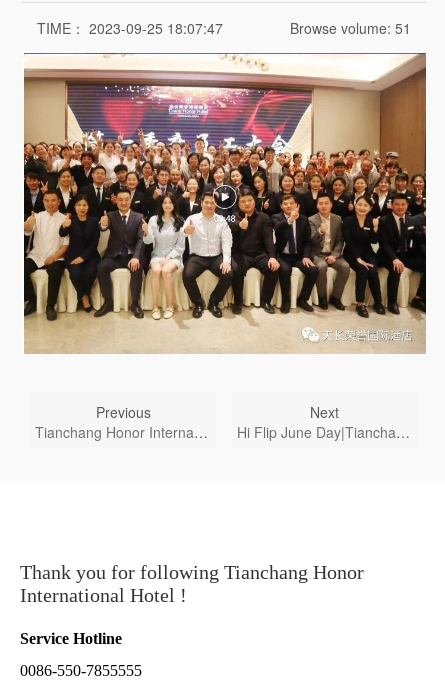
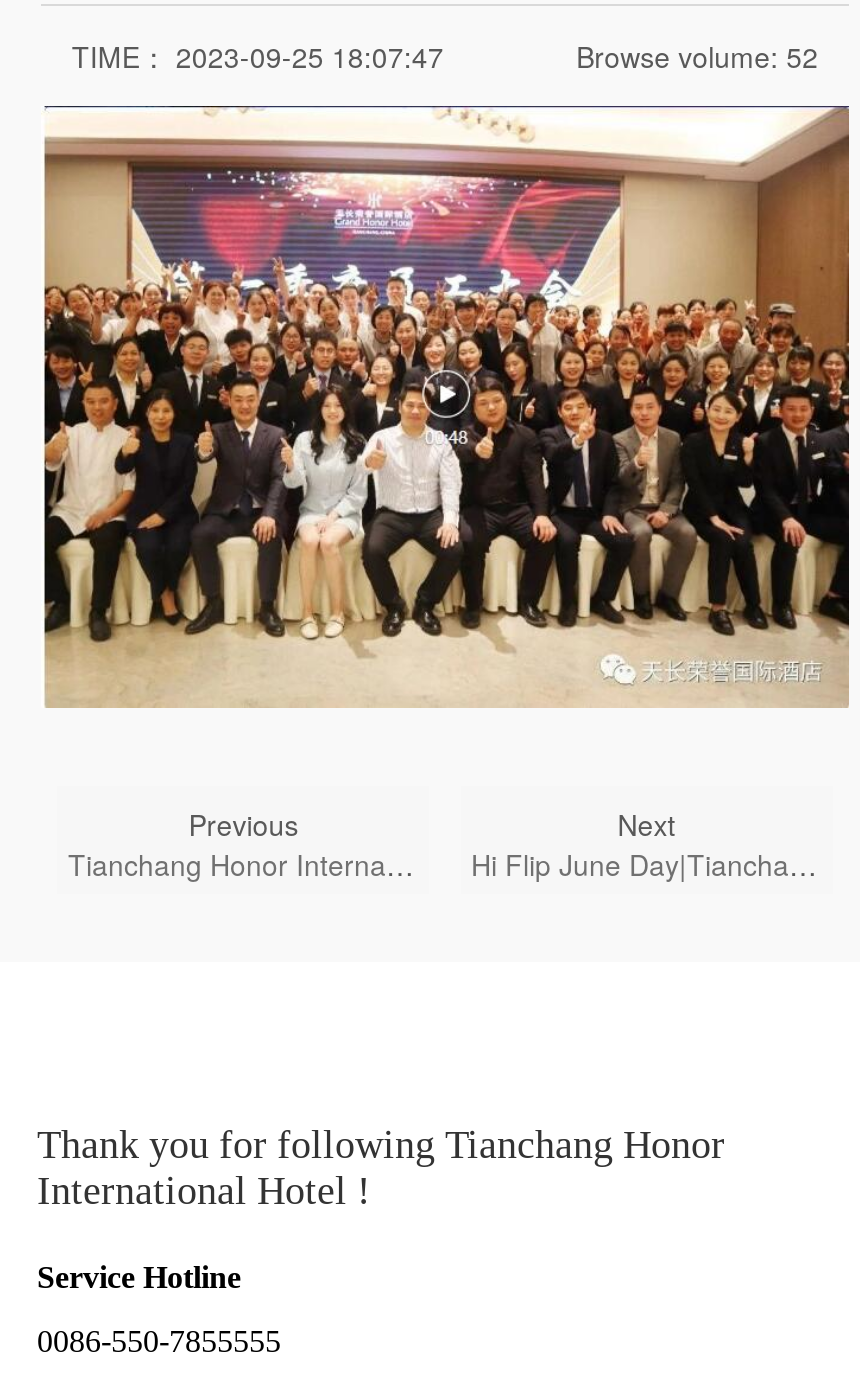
[290,18,411,38] Browse volume: 51 -> [576,37,818,77] Browse volume: 52

